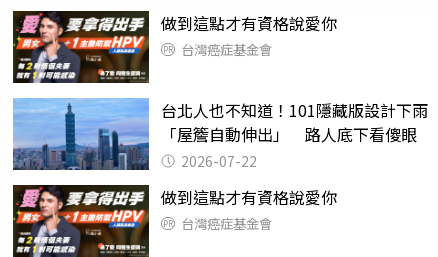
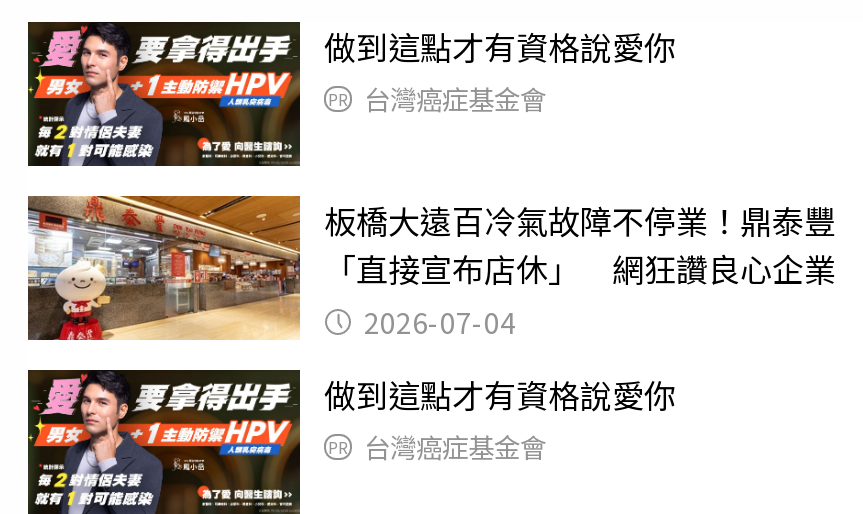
[12,97,428,171] [image] | 台北人也不知道！101隱藏版設計下雨 | 「屋簷自動伸出」 路人底下看傻眼 | 2026-07-22 -> [26,194,836,342] [image] | 板橋大遠百冷氣故障不停業！鼎泰豐 | 「直接宣布店休」 網狂讚良心企業 | 2026-07-04

